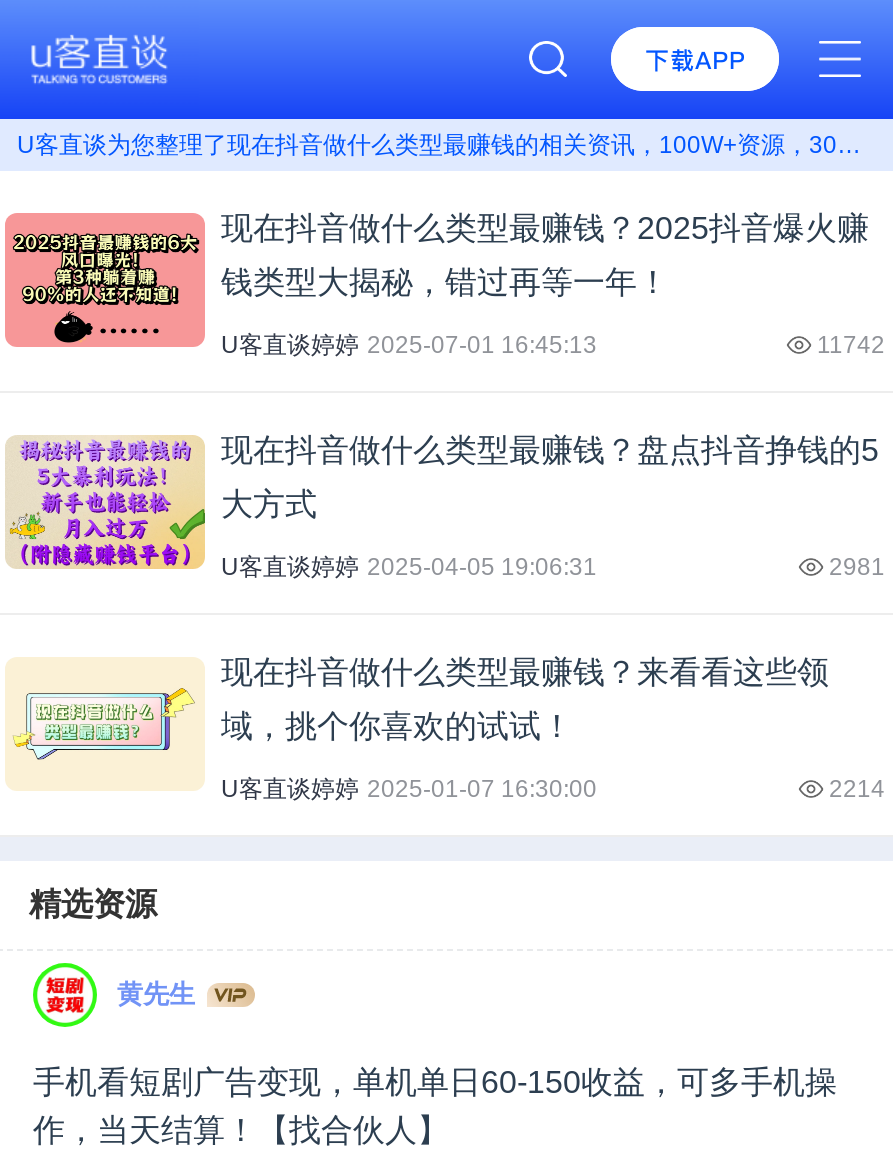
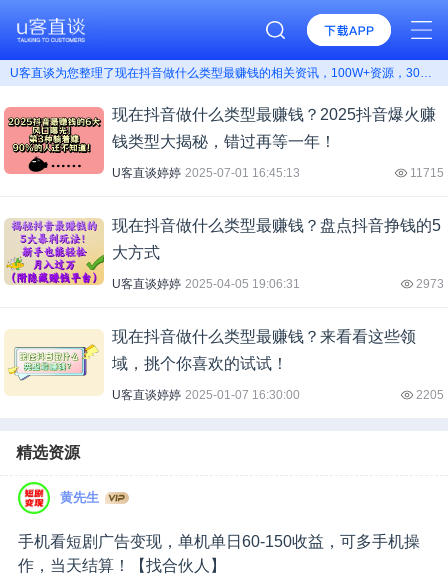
[817,330,885,358] 11742 -> [410,166,444,180] 11715
[829,552,885,580] 2981 -> [416,277,444,291] 2973
[829,774,885,802] 2214 -> [416,388,444,402] 2205

